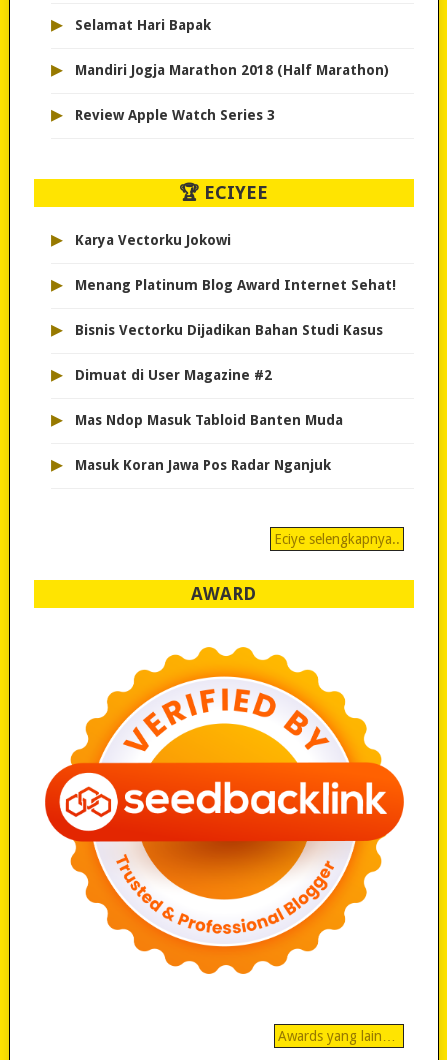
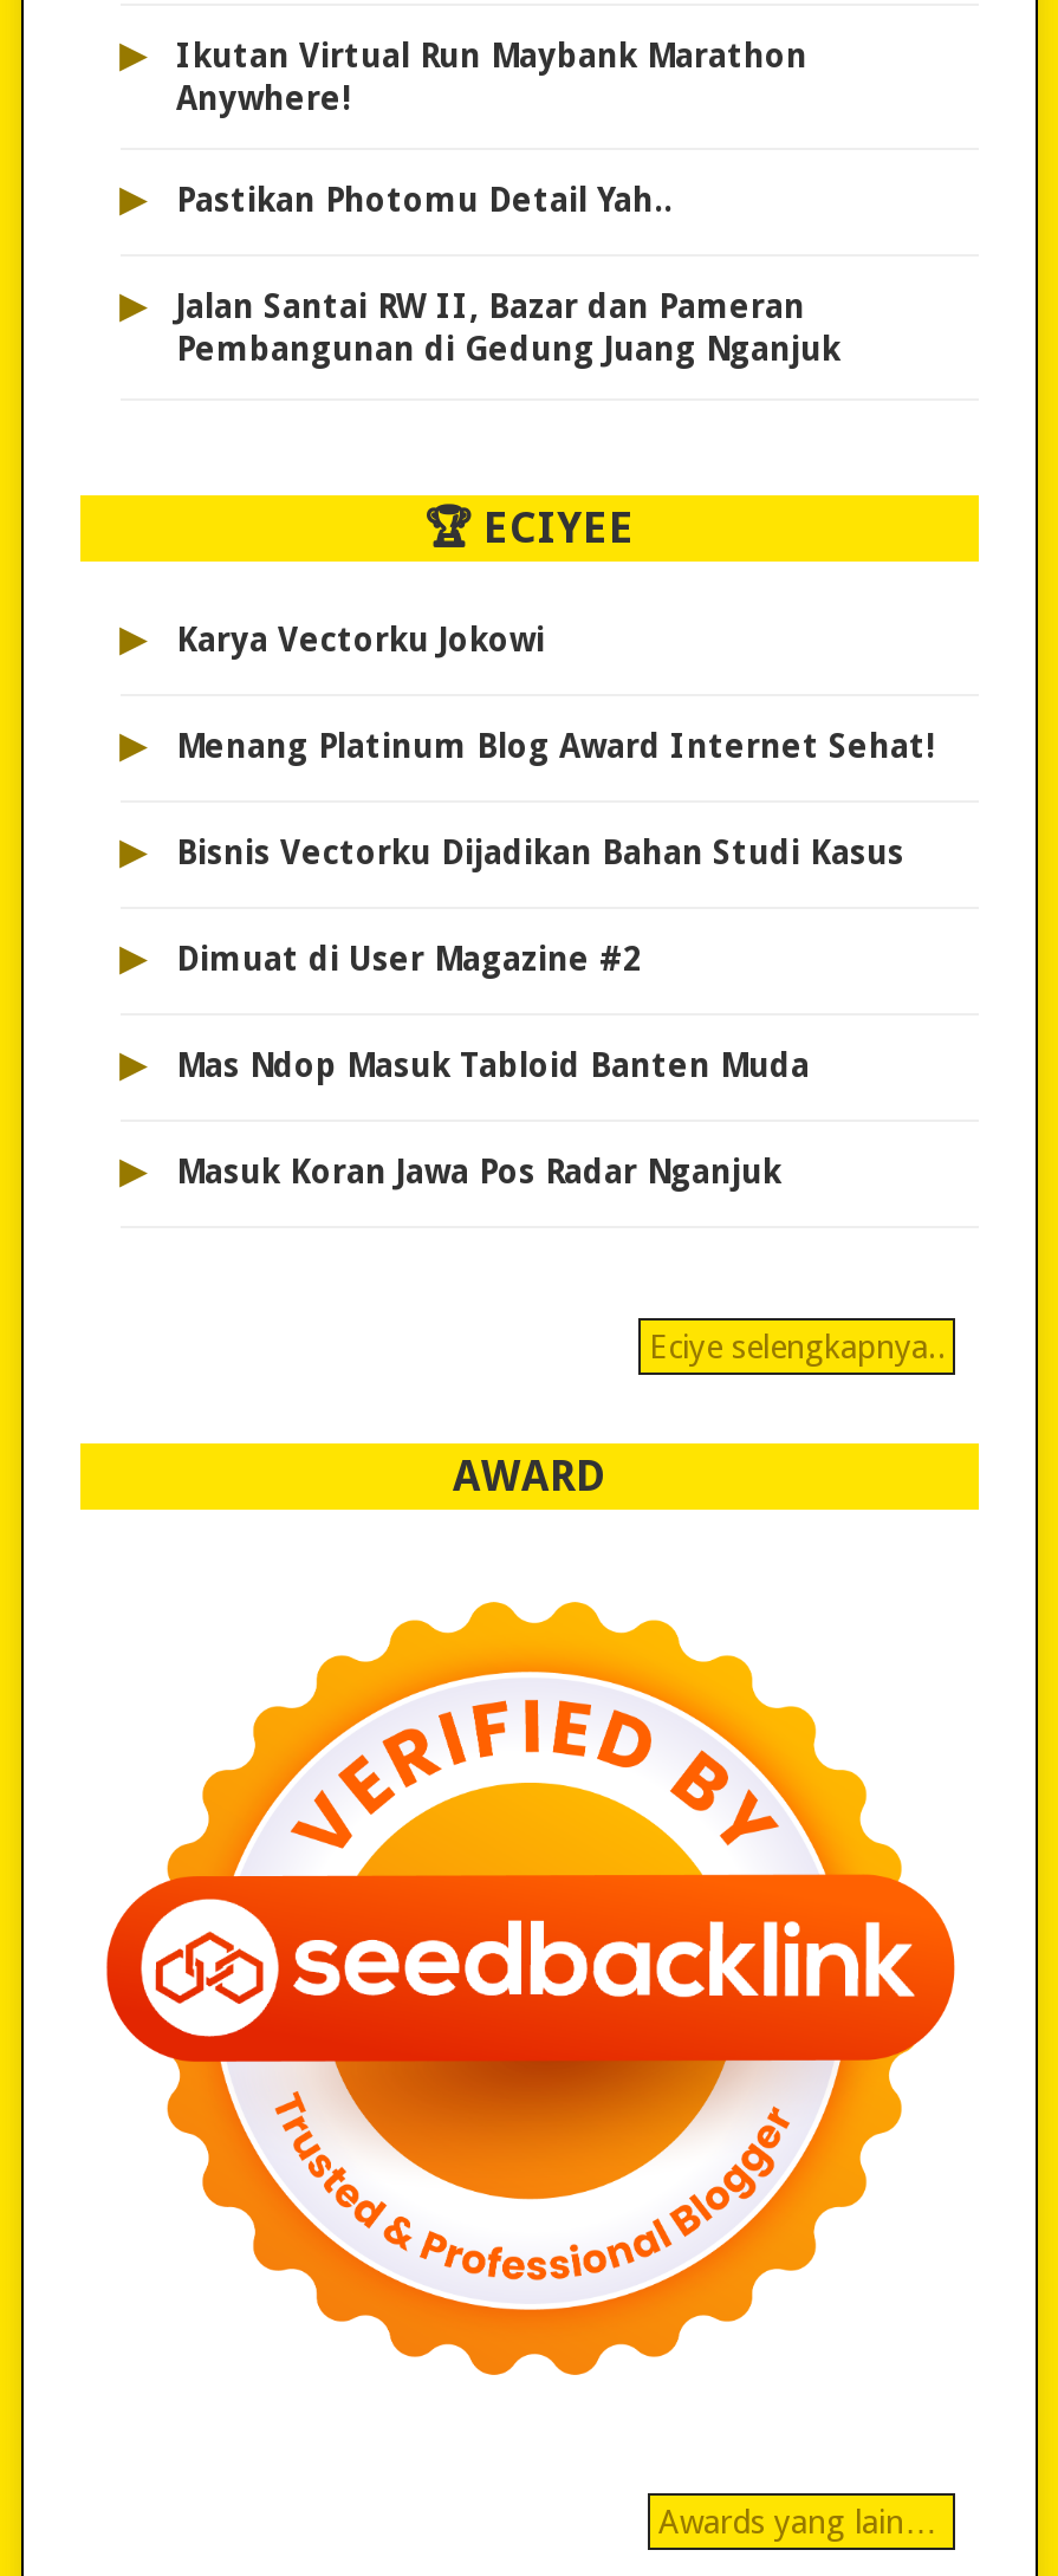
[74,17,210,33] Selamat Hari Bapak -> [176,36,807,117] Ikutan Virtual Run Maybank Marathon | Anywhere!
[74,62,388,78] Mandiri Jogja Marathon 2018 (Half Marathon) -> [176,180,673,218] Pastikan Photomu Detail Yah..
[74,107,274,123] Review Apple Watch Series 3 -> [176,287,840,367] Jalan Santai RW II, Bazar dan Pameran | Pembangunan di Gedung Juang Nganjuk

